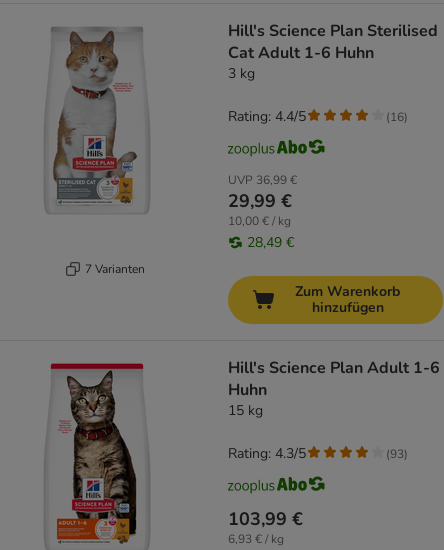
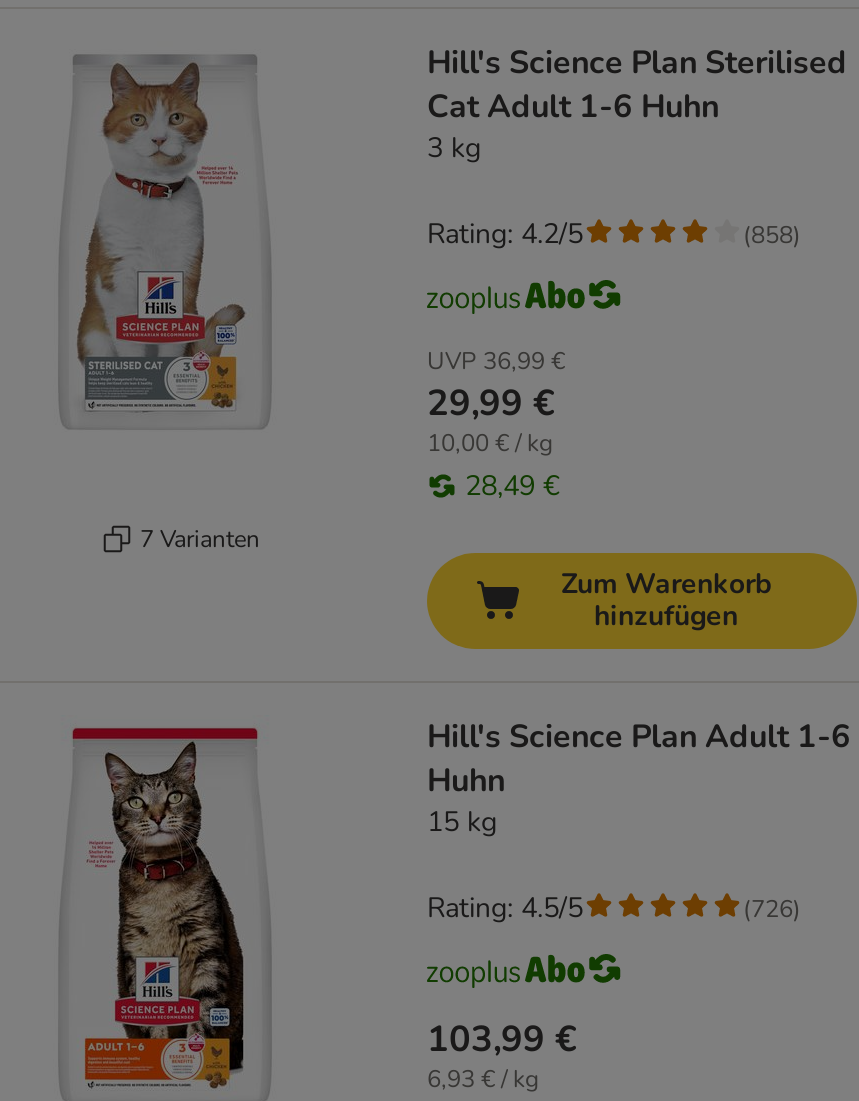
[228,107,306,126] Rating: 4.4/5 -> [427,215,583,253] Rating: 4.2/5
[386,109,408,125] (16) -> [743,218,801,250] (858)
[228,444,306,463] Rating: 4.3/5 -> [427,889,583,927] Rating: 4.5/5
[386,446,408,462] (93) -> [743,892,801,924] (726)

